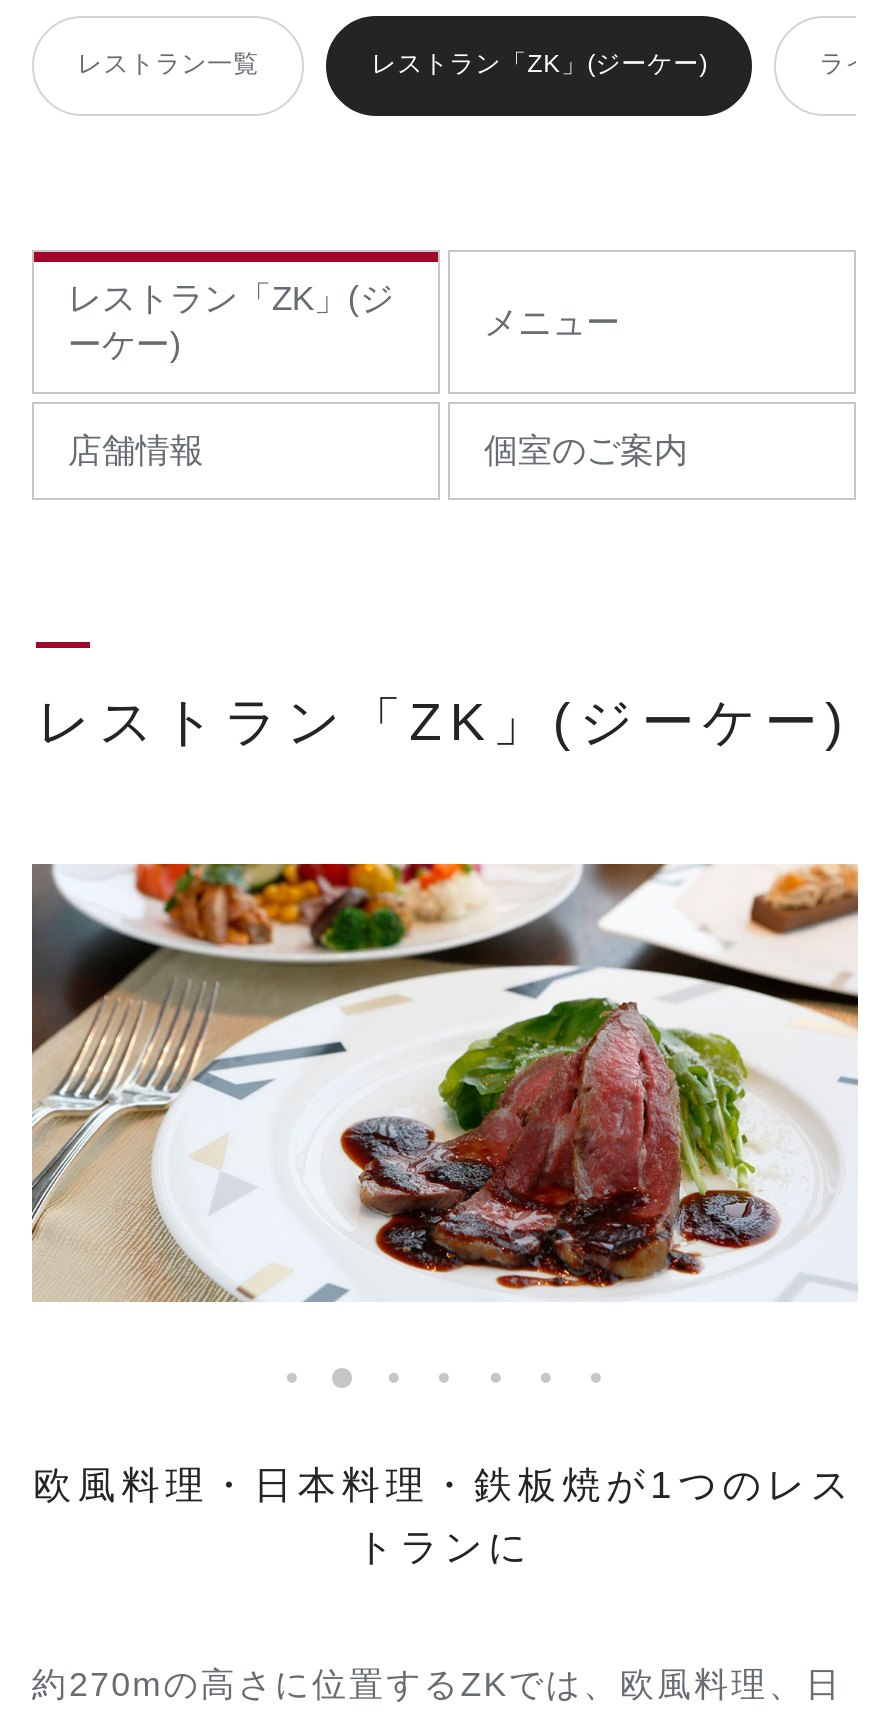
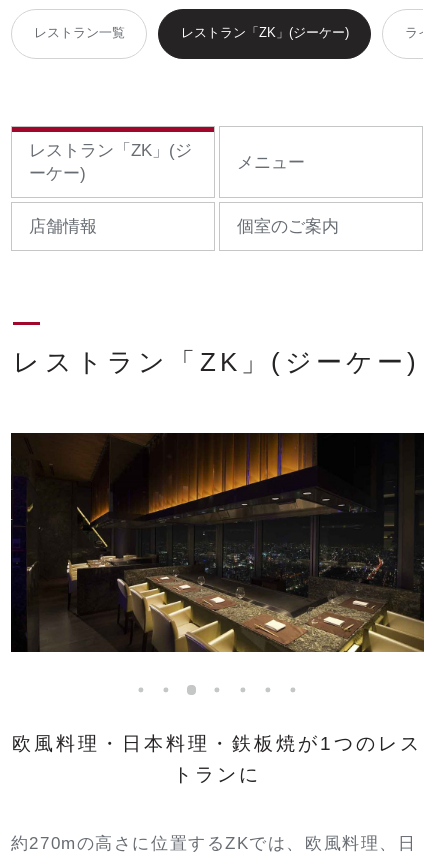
[30,862,860,1302] [image] -> [10,432,425,653] [image]

